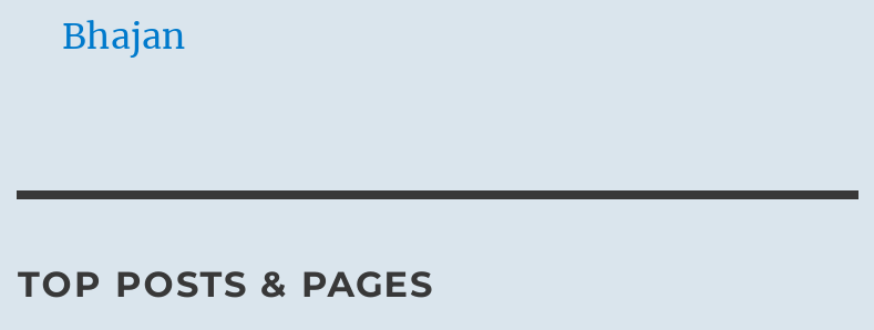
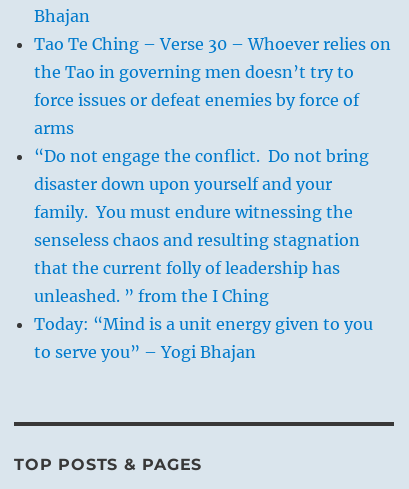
none -> [34,34,391,362] Tao Te Ching – Verse 30 – Whoever relies on | the Tao in governing men doesn’t try to | force issues or defeat enemies by force of | arms | “Do not engage the conflict. Do not bring | disaster down upon yourself and your | family. You must endure witnessing the | senseless chaos and resulting stagnation | that the current folly of leadership has | unleashed. ” from the I Ching | Today: “Mind is a unit energy given to you | to serve you” – Yogi Bhajan

